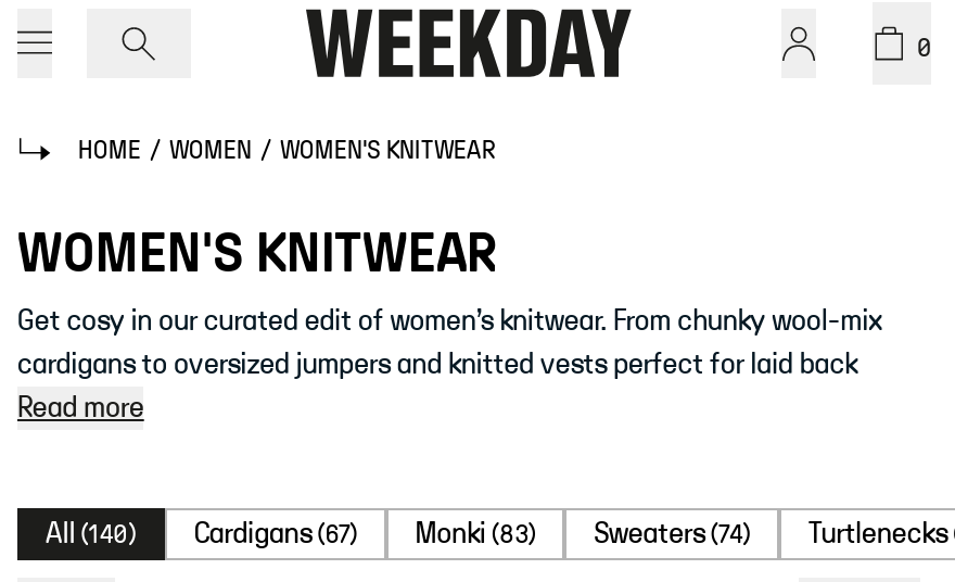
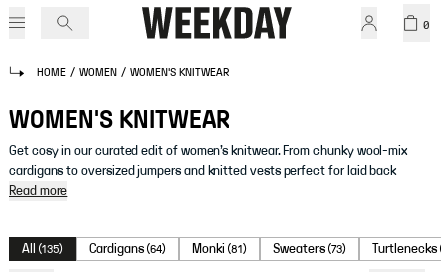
[46,519,138,549] All (140) -> [22,242,63,256] All (135)
[194,519,359,549] Cardigans (67) -> [89,242,166,256] Cardigans (64)
[415,519,537,549] Monki (83) -> [192,242,247,256] Monki (81)
[594,519,752,549] Sweaters (74) -> [273,242,346,256] Sweaters (73)

